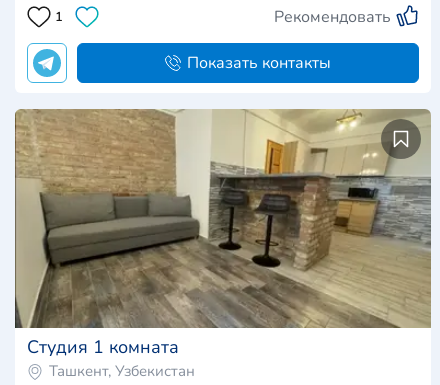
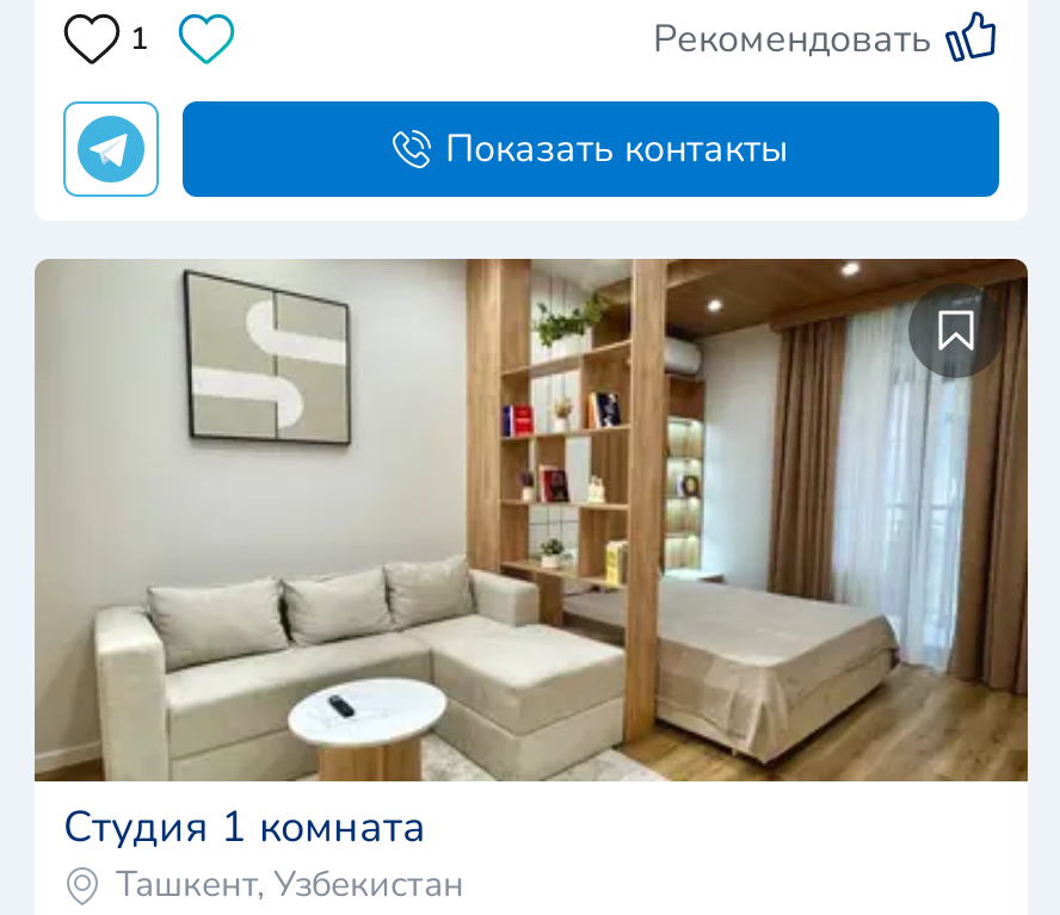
[15,108,431,329] [image] -> [35,256,1028,784] [image]

